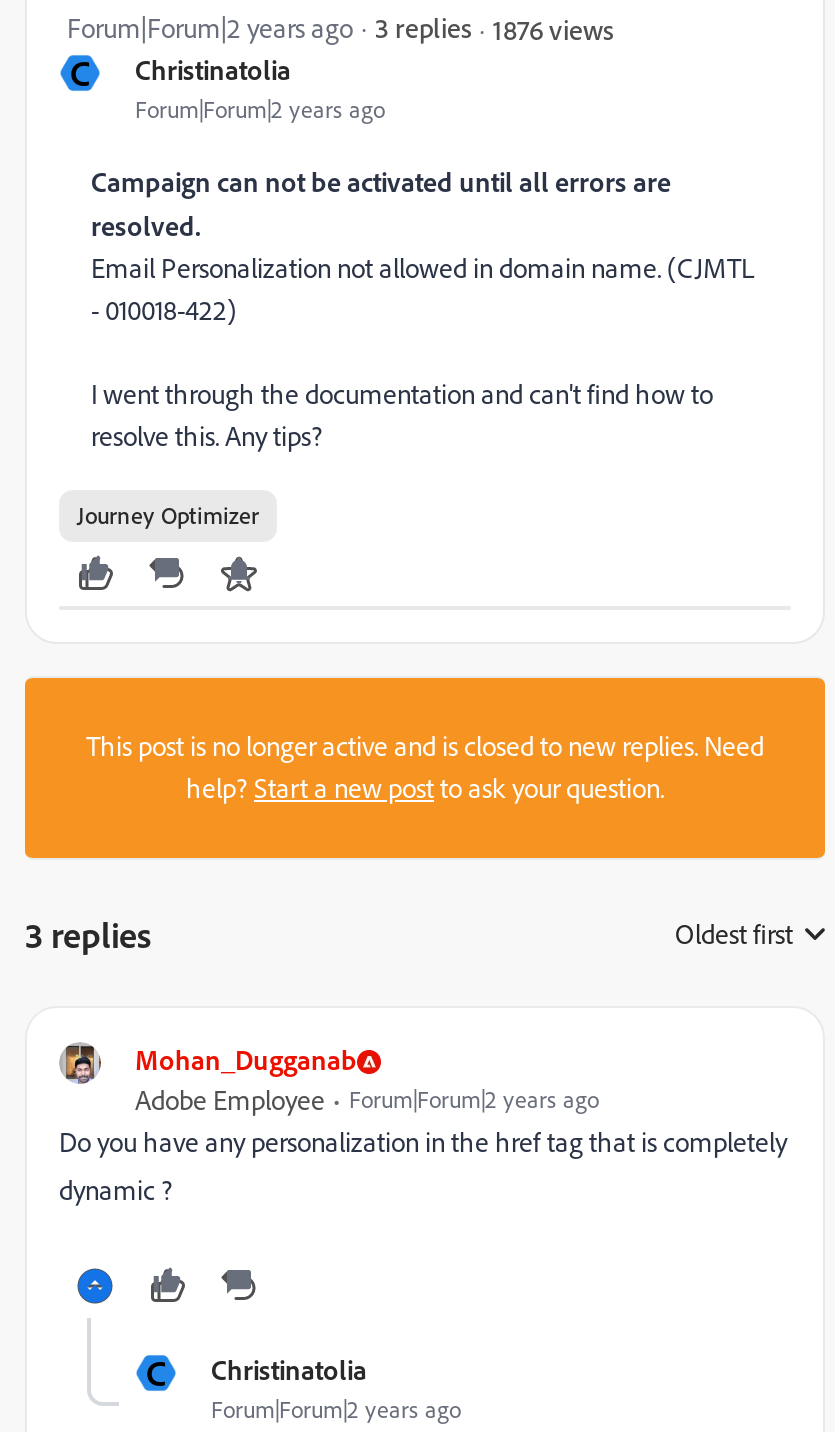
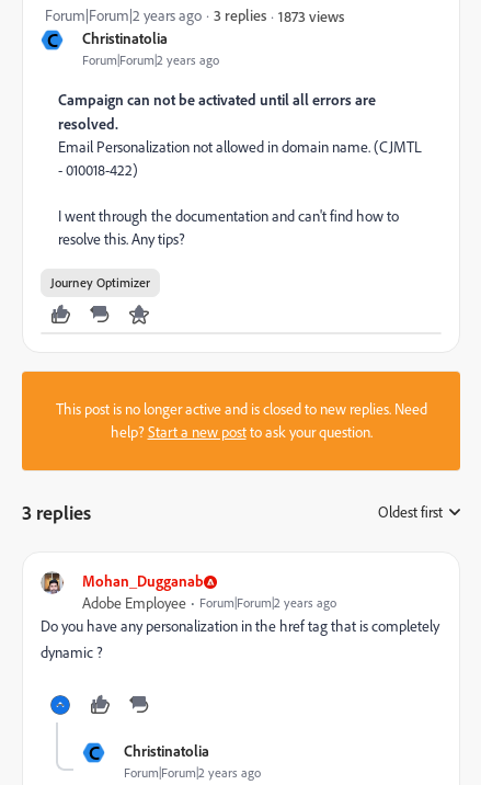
[493,11,613,45] 1876 views -> [278,6,344,25] 1873 views

